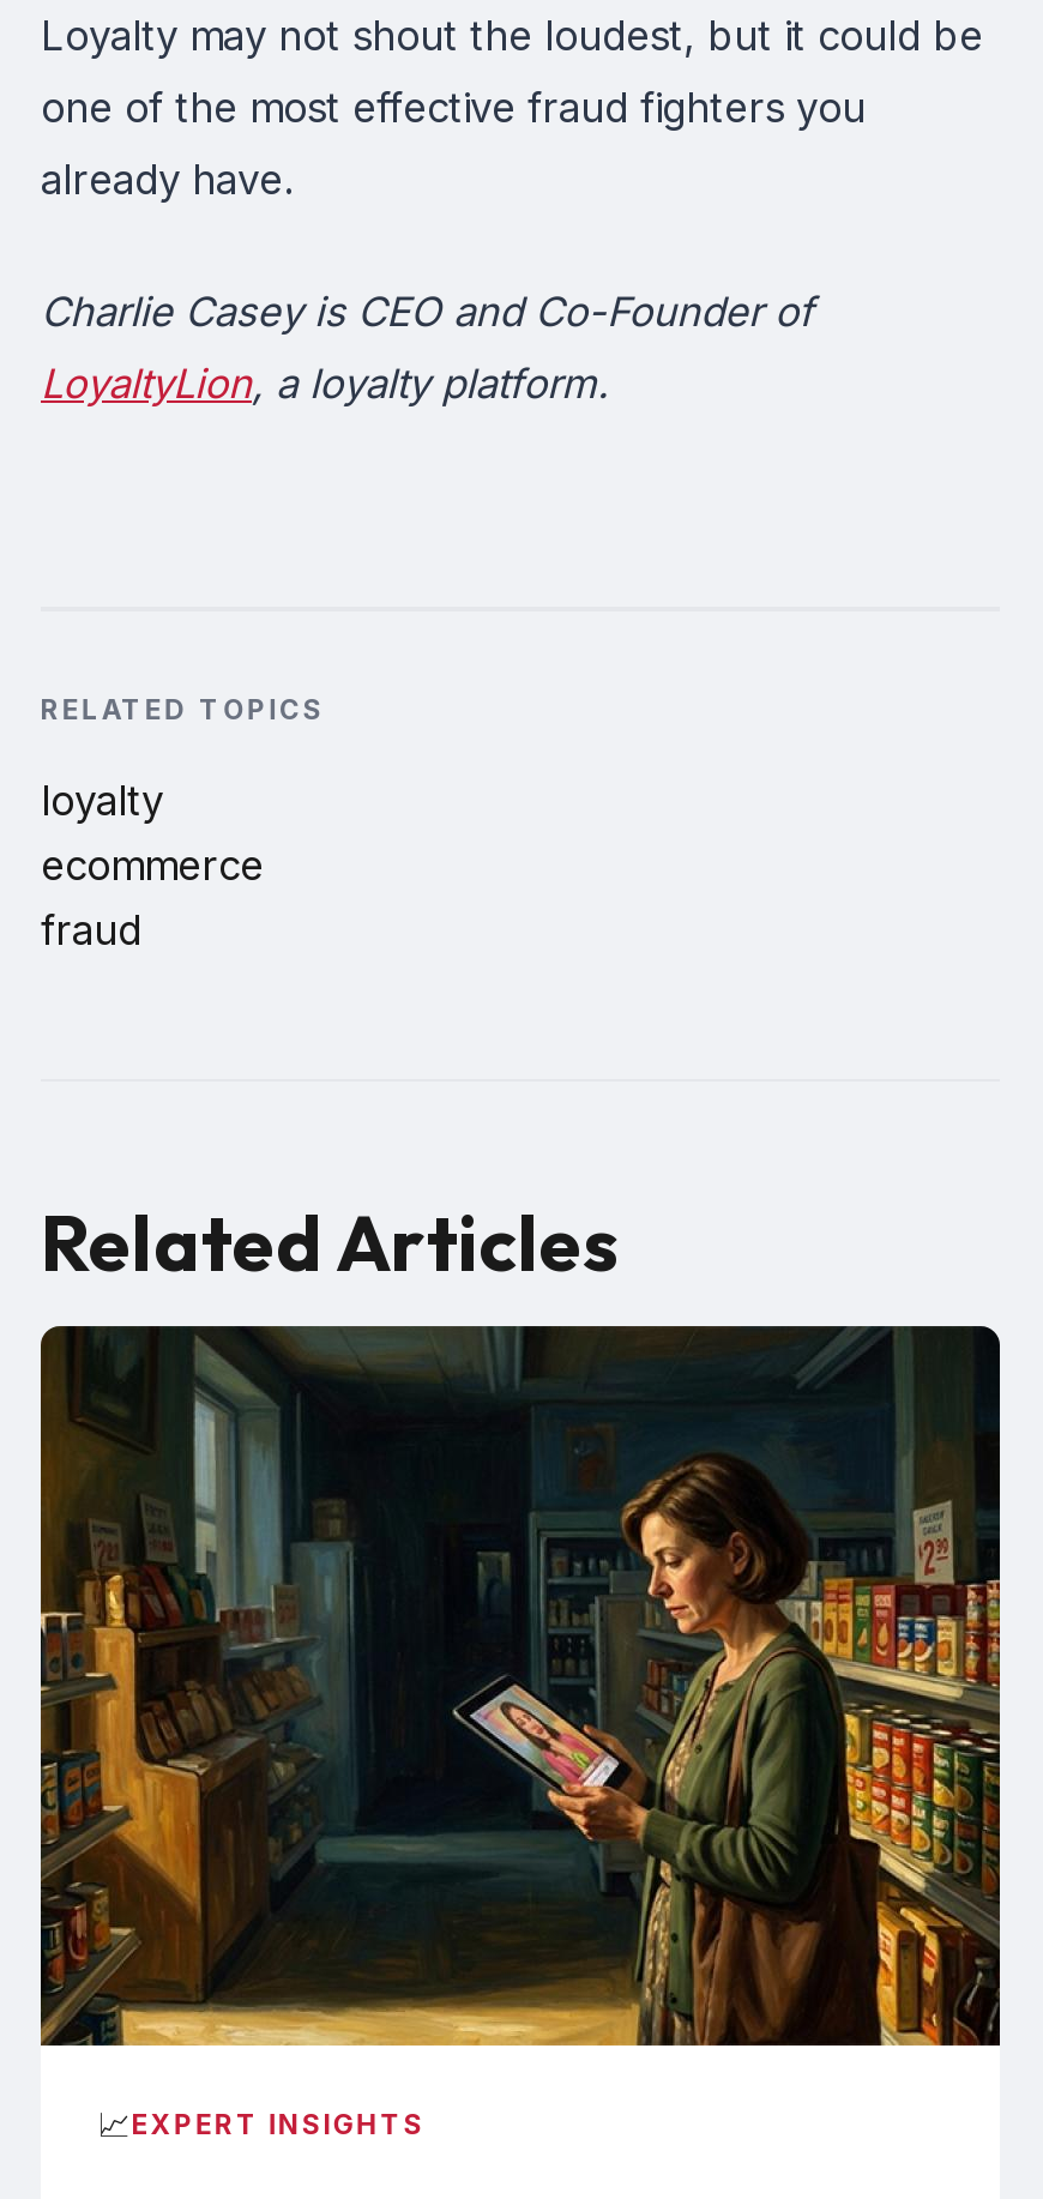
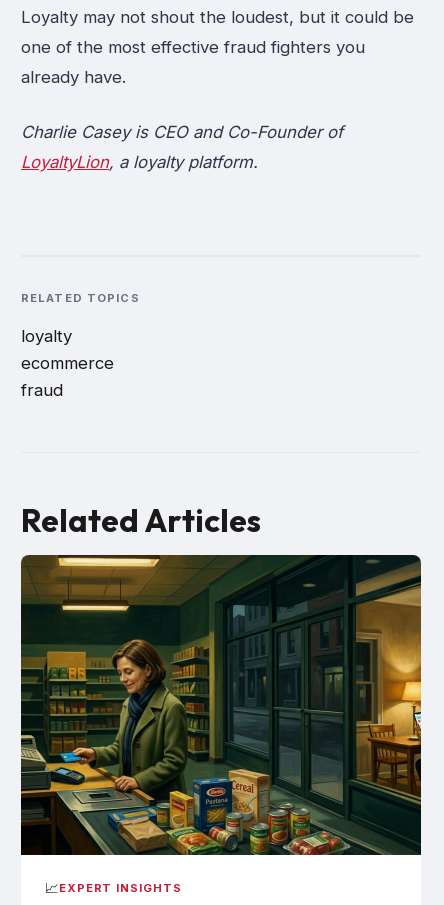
[38,1326,1002,2048] [image] -> [20,555,422,856] [image]

